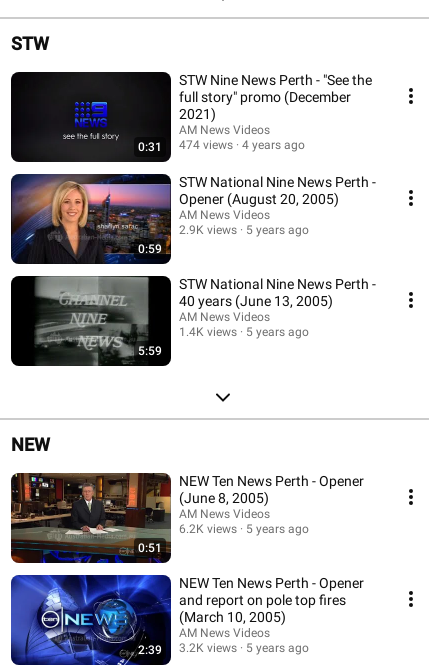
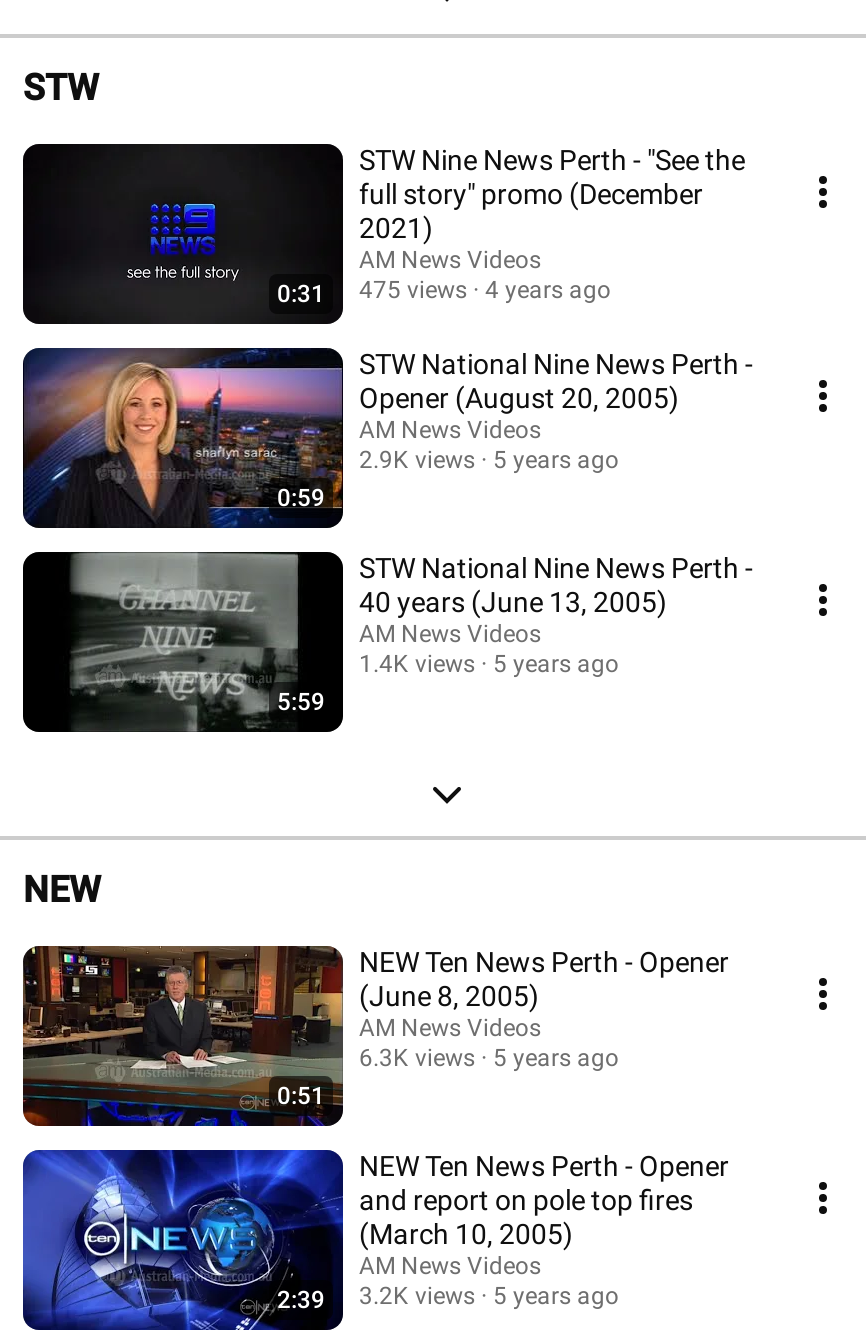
[138,138,305,154] 0:31 474 views 4 years ago -> [277,276,611,308] 0:31 475 views 4 years ago
[179,522,309,536] 6.2K views 5 years ago -> [359,1044,619,1072] 6.3K views 5 years ago

